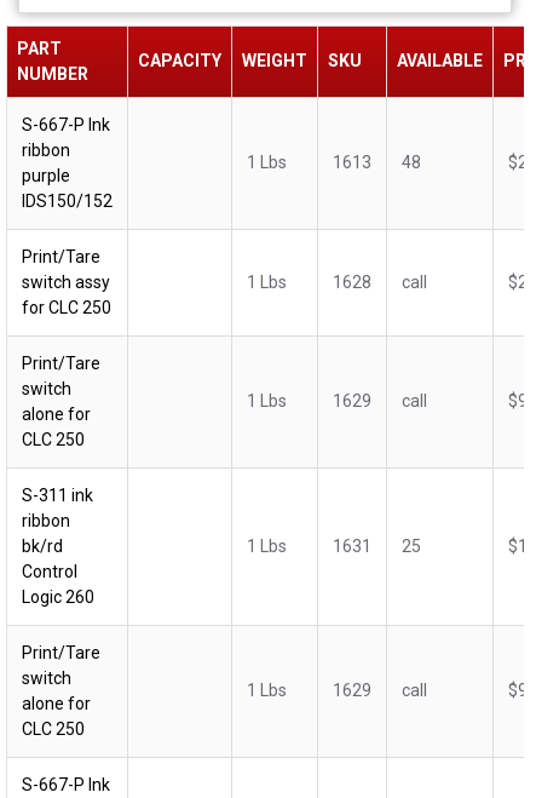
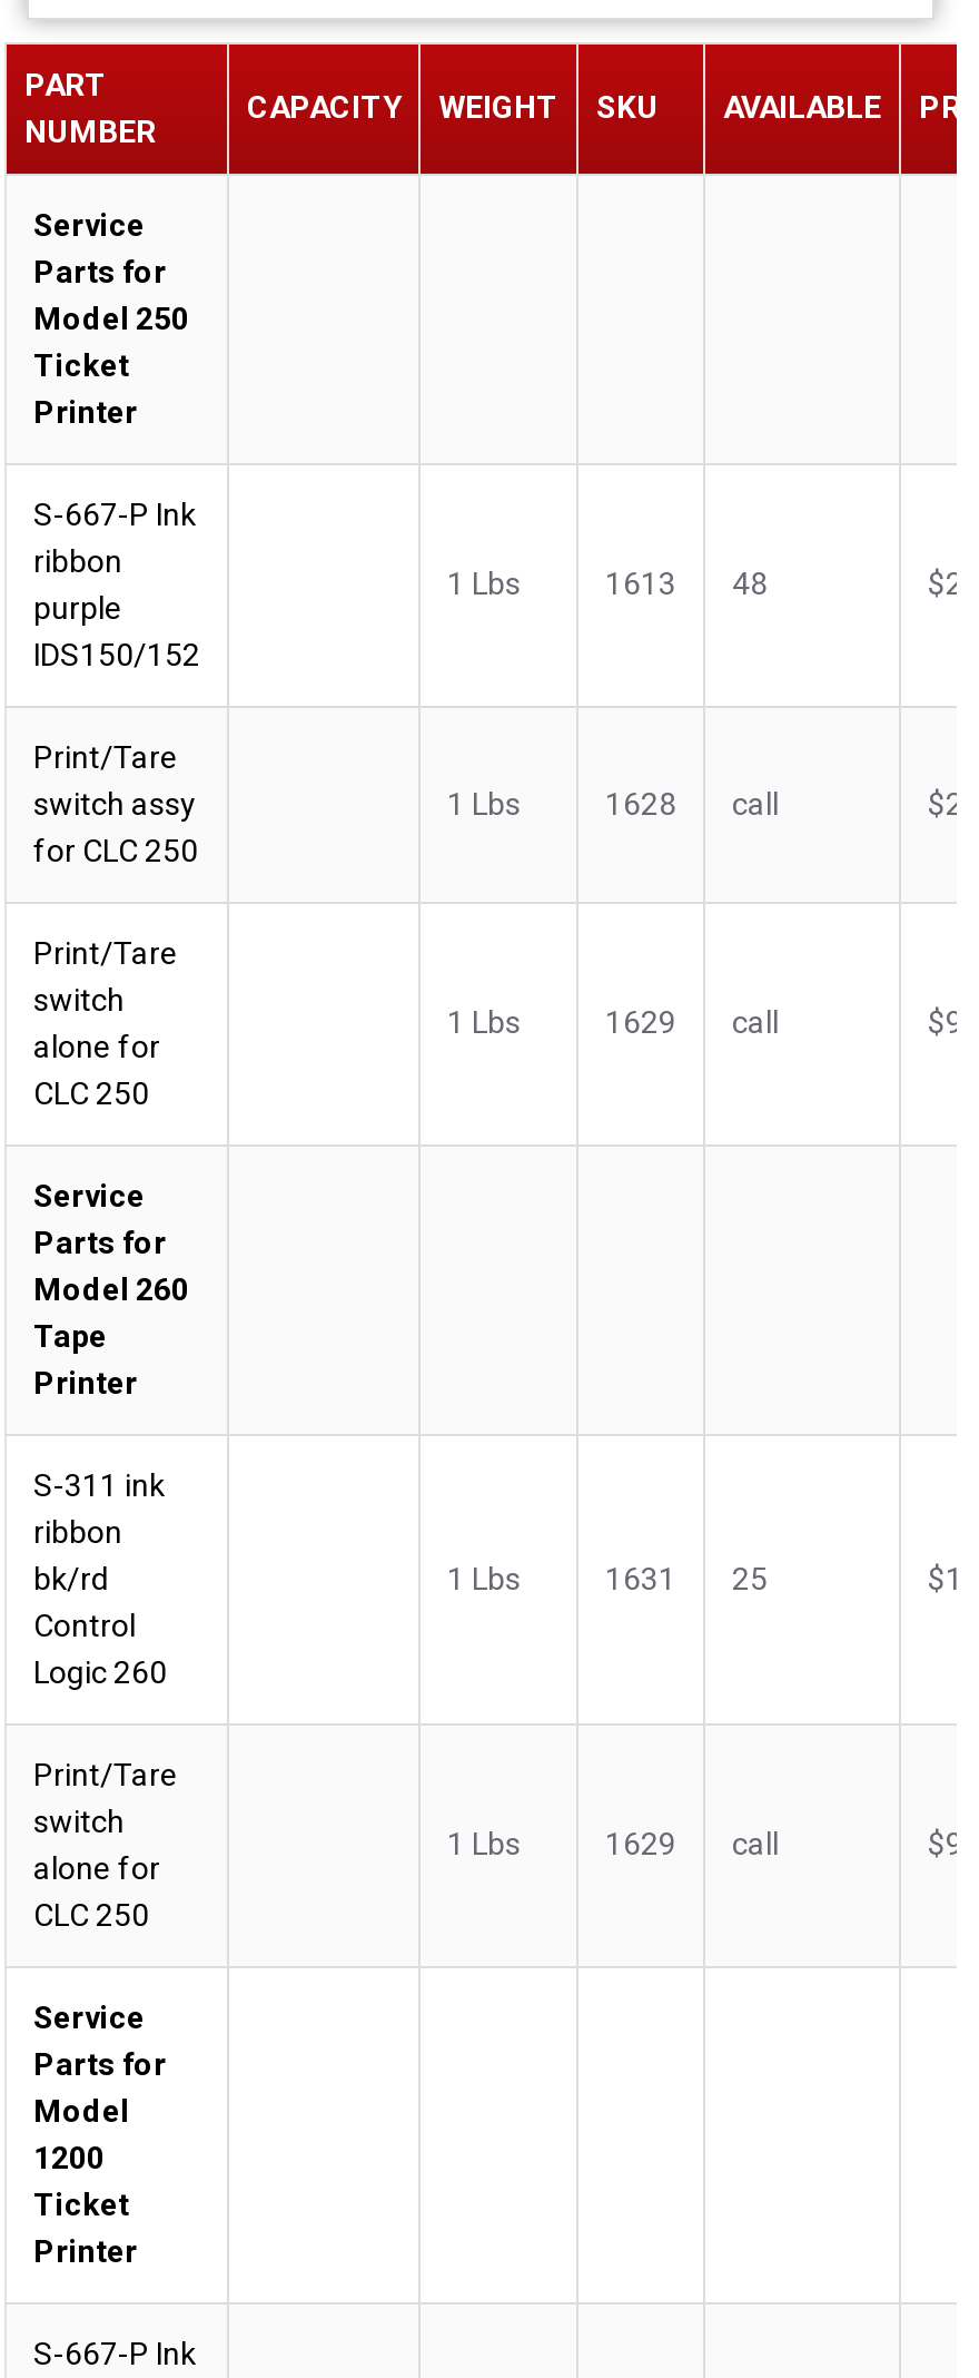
none -> [33,206,189,429] Service | Parts for | Model 250 | Ticket | Printer
none -> [33,1177,189,1399] Service | Parts for | Model 260 | Tape | Printer
none -> [33,1998,167,2268] Service | Parts for | Model | 1200 | Ticket | Printer

